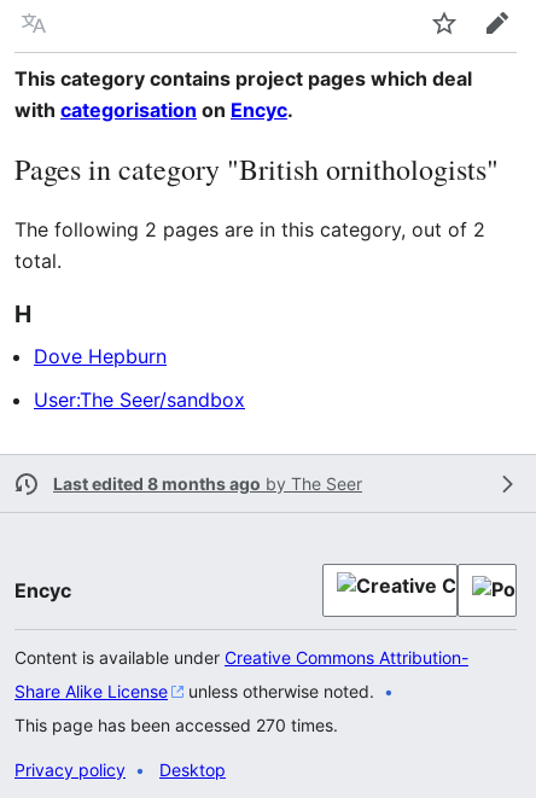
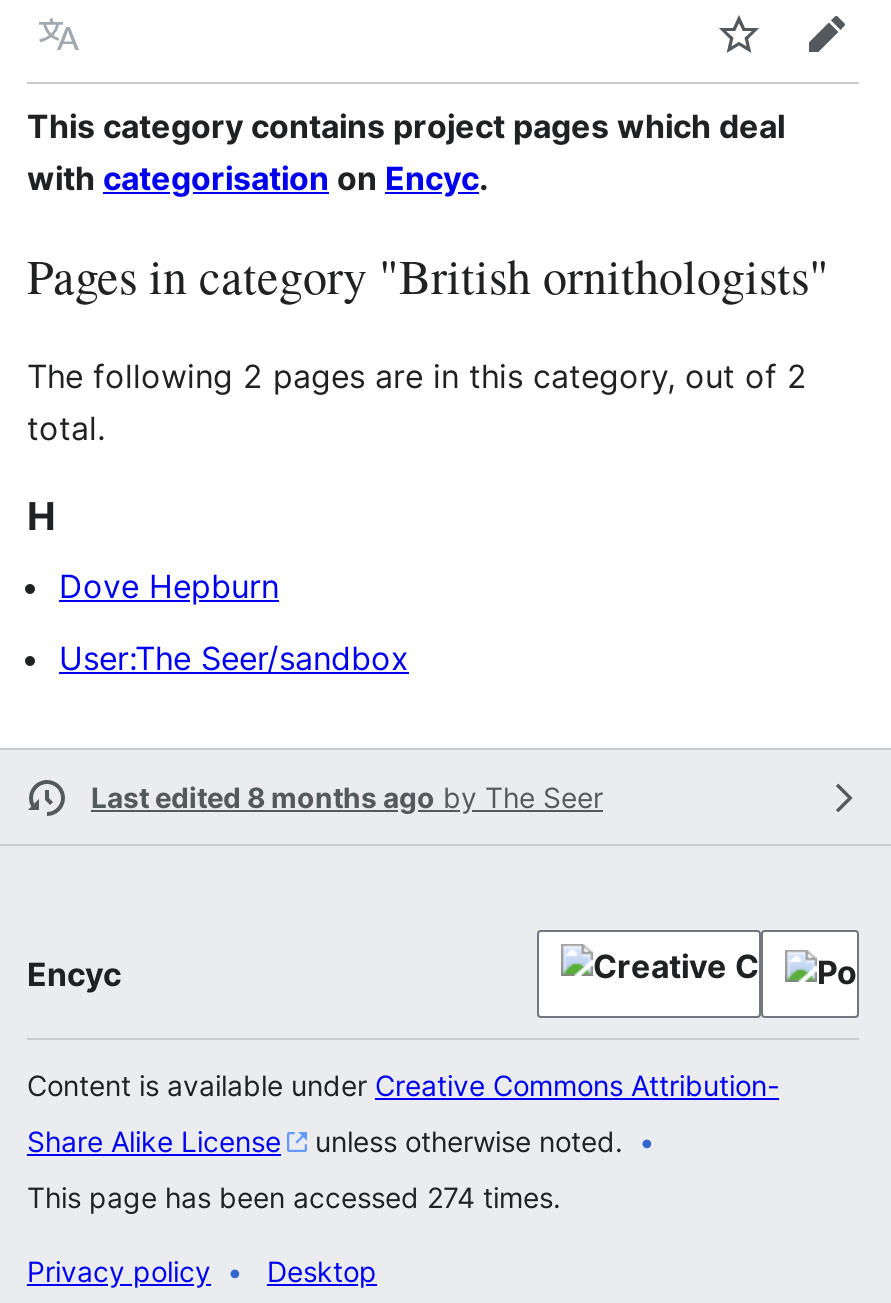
[14,715,338,735] This page has been accessed 270 times. -> [27,1180,561,1214] This page has been accessed 274 times.

